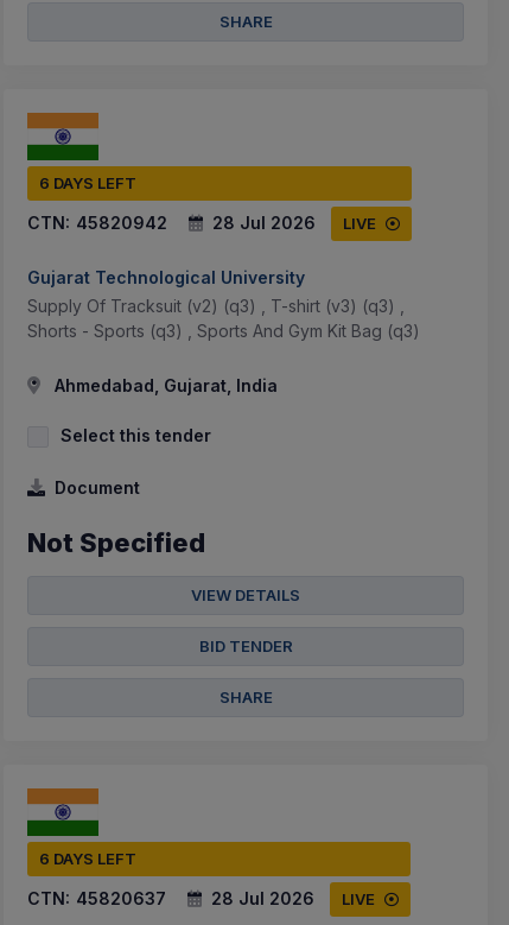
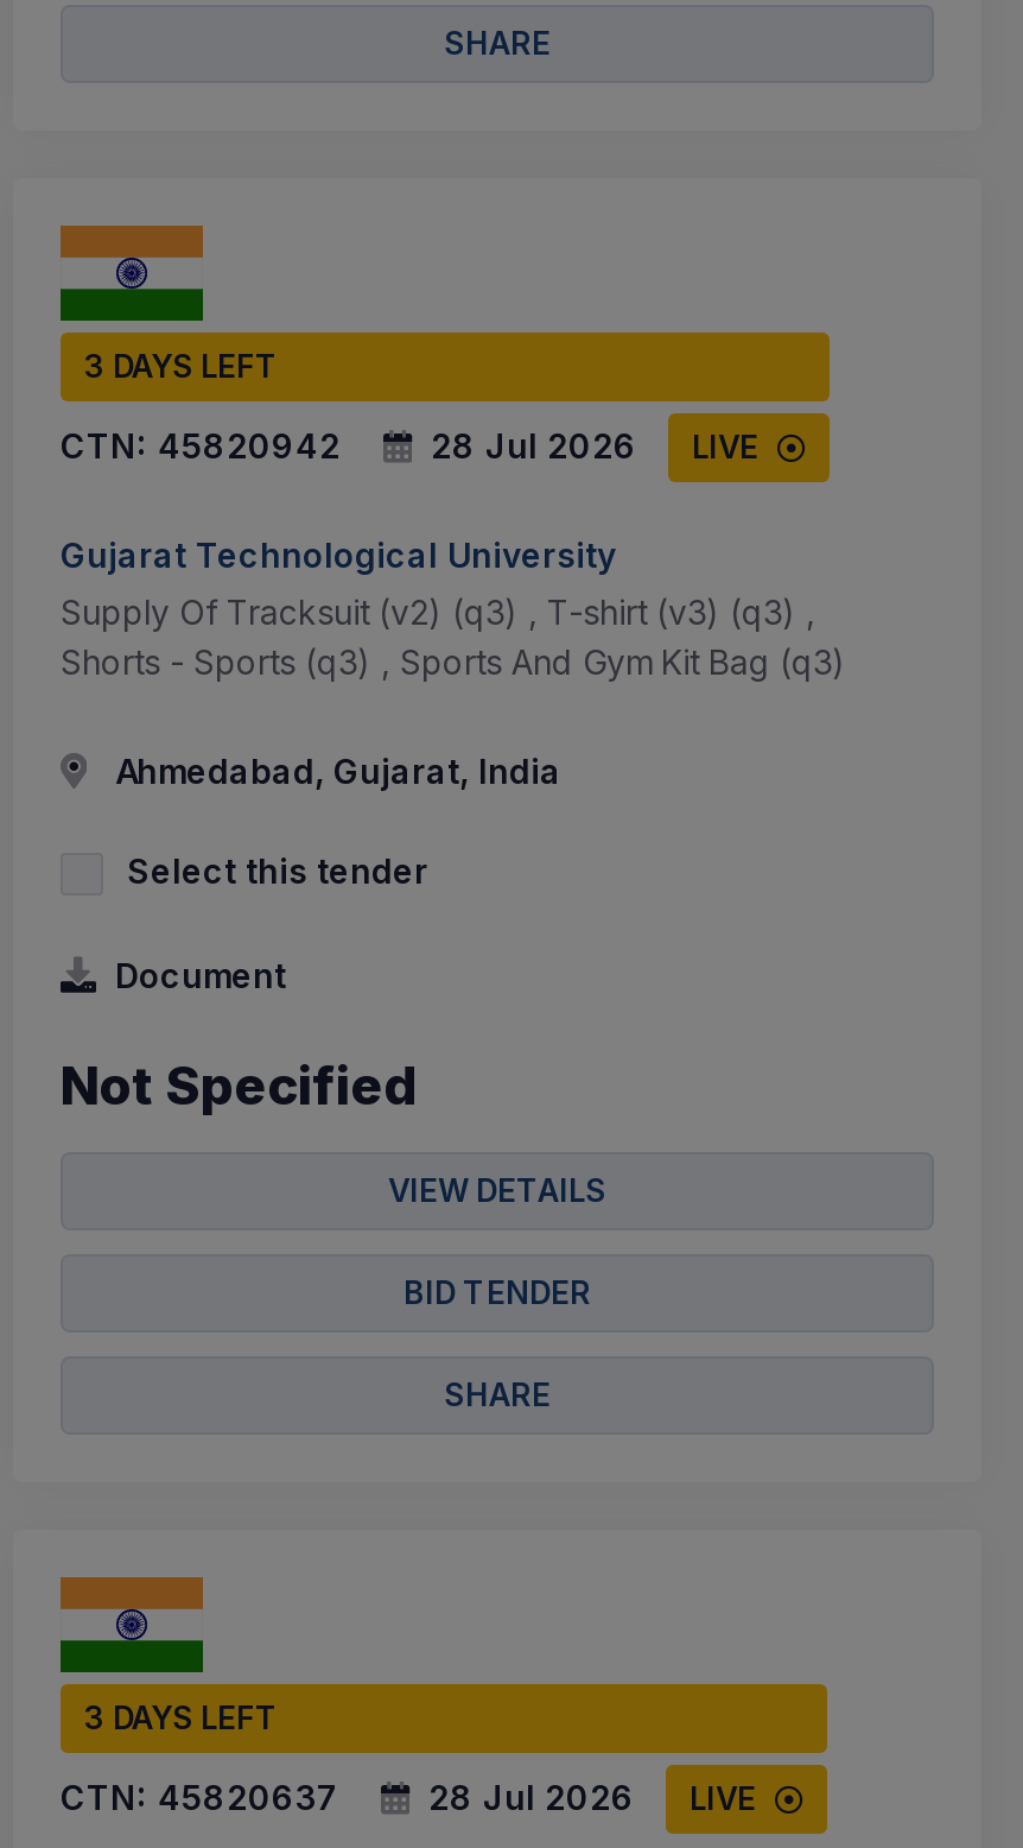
[39,173,136,192] 6 DAYS LEFT -> [84,347,279,385] 3 DAYS LEFT
[39,849,136,868] 6 DAYS LEFT -> [84,1699,279,1737] 3 DAYS LEFT

